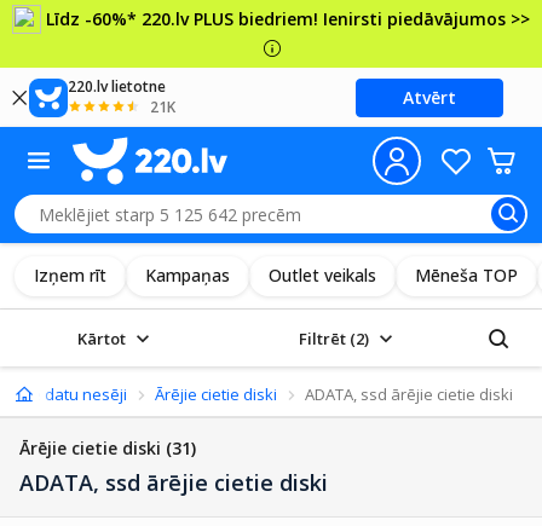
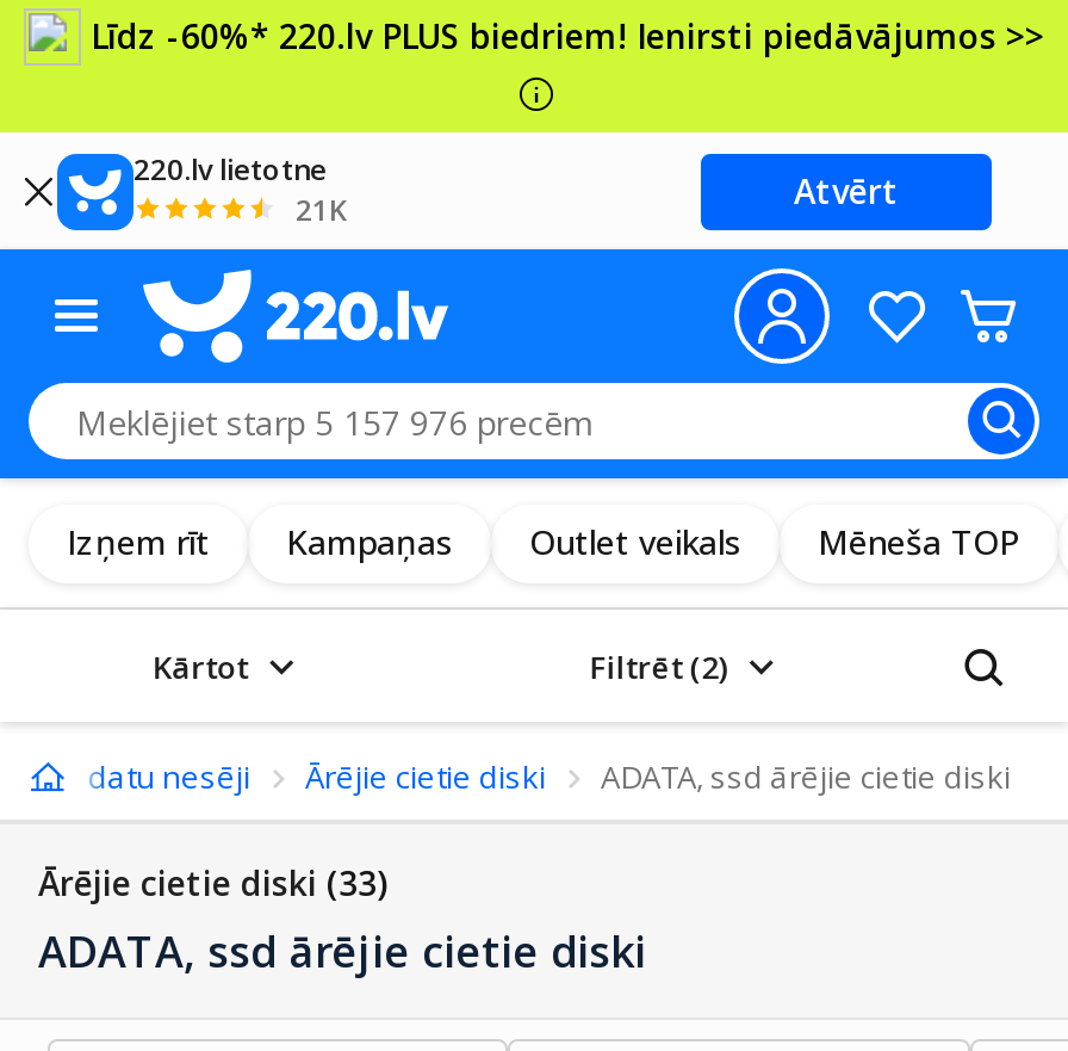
[19,437,196,459] Ārējie cietie diski (31) -> [38,860,386,905] Ārējie cietie diski (33)

